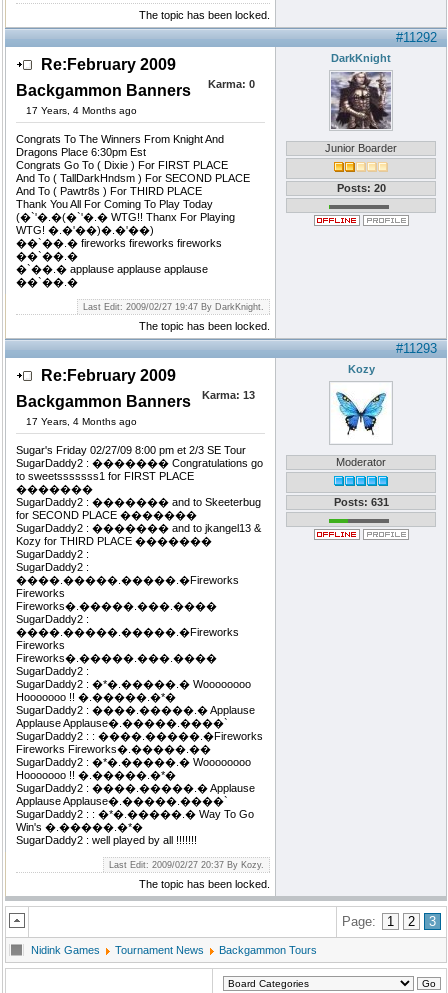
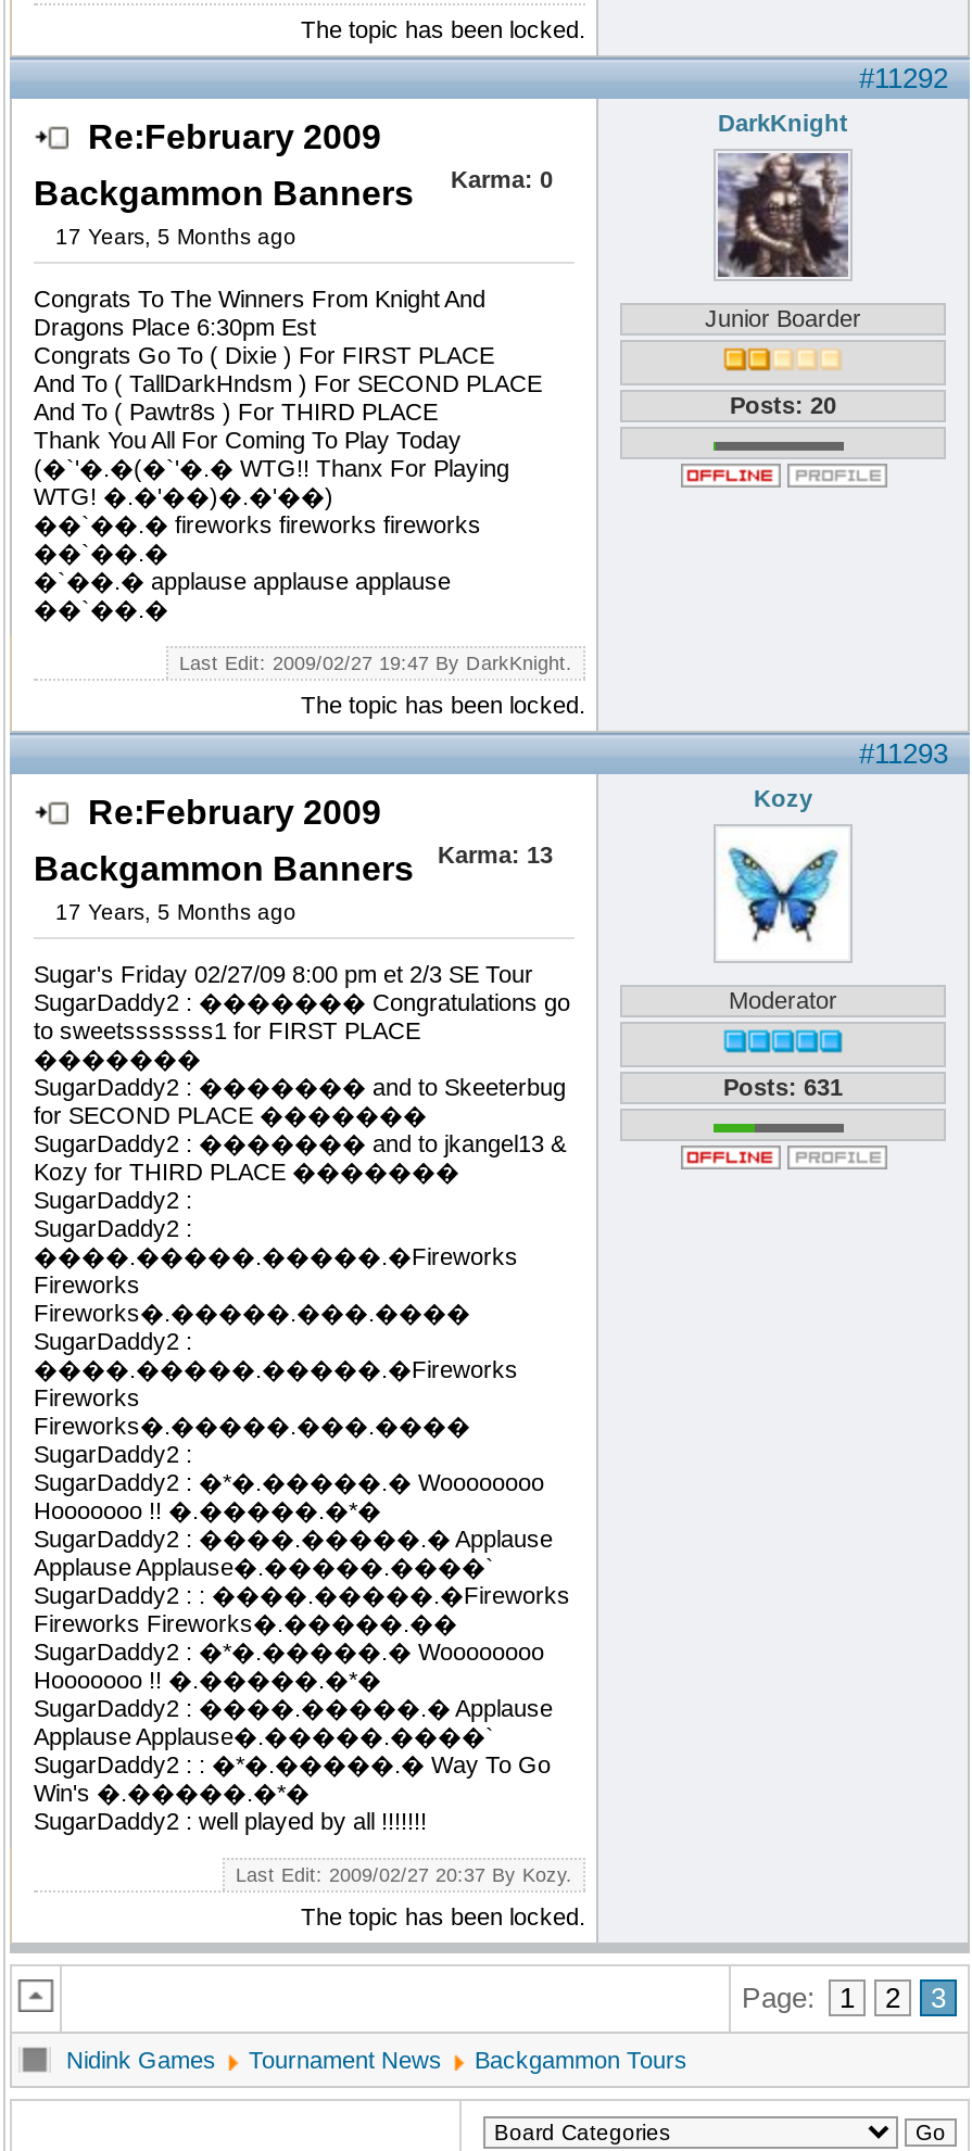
[26,105,137,116] 17 Years, 4 Months ago -> [55,225,296,249] 17 Years, 5 Months ago
[26,416,137,427] 17 Years, 4 Months ago -> [55,900,296,924] 17 Years, 5 Months ago

